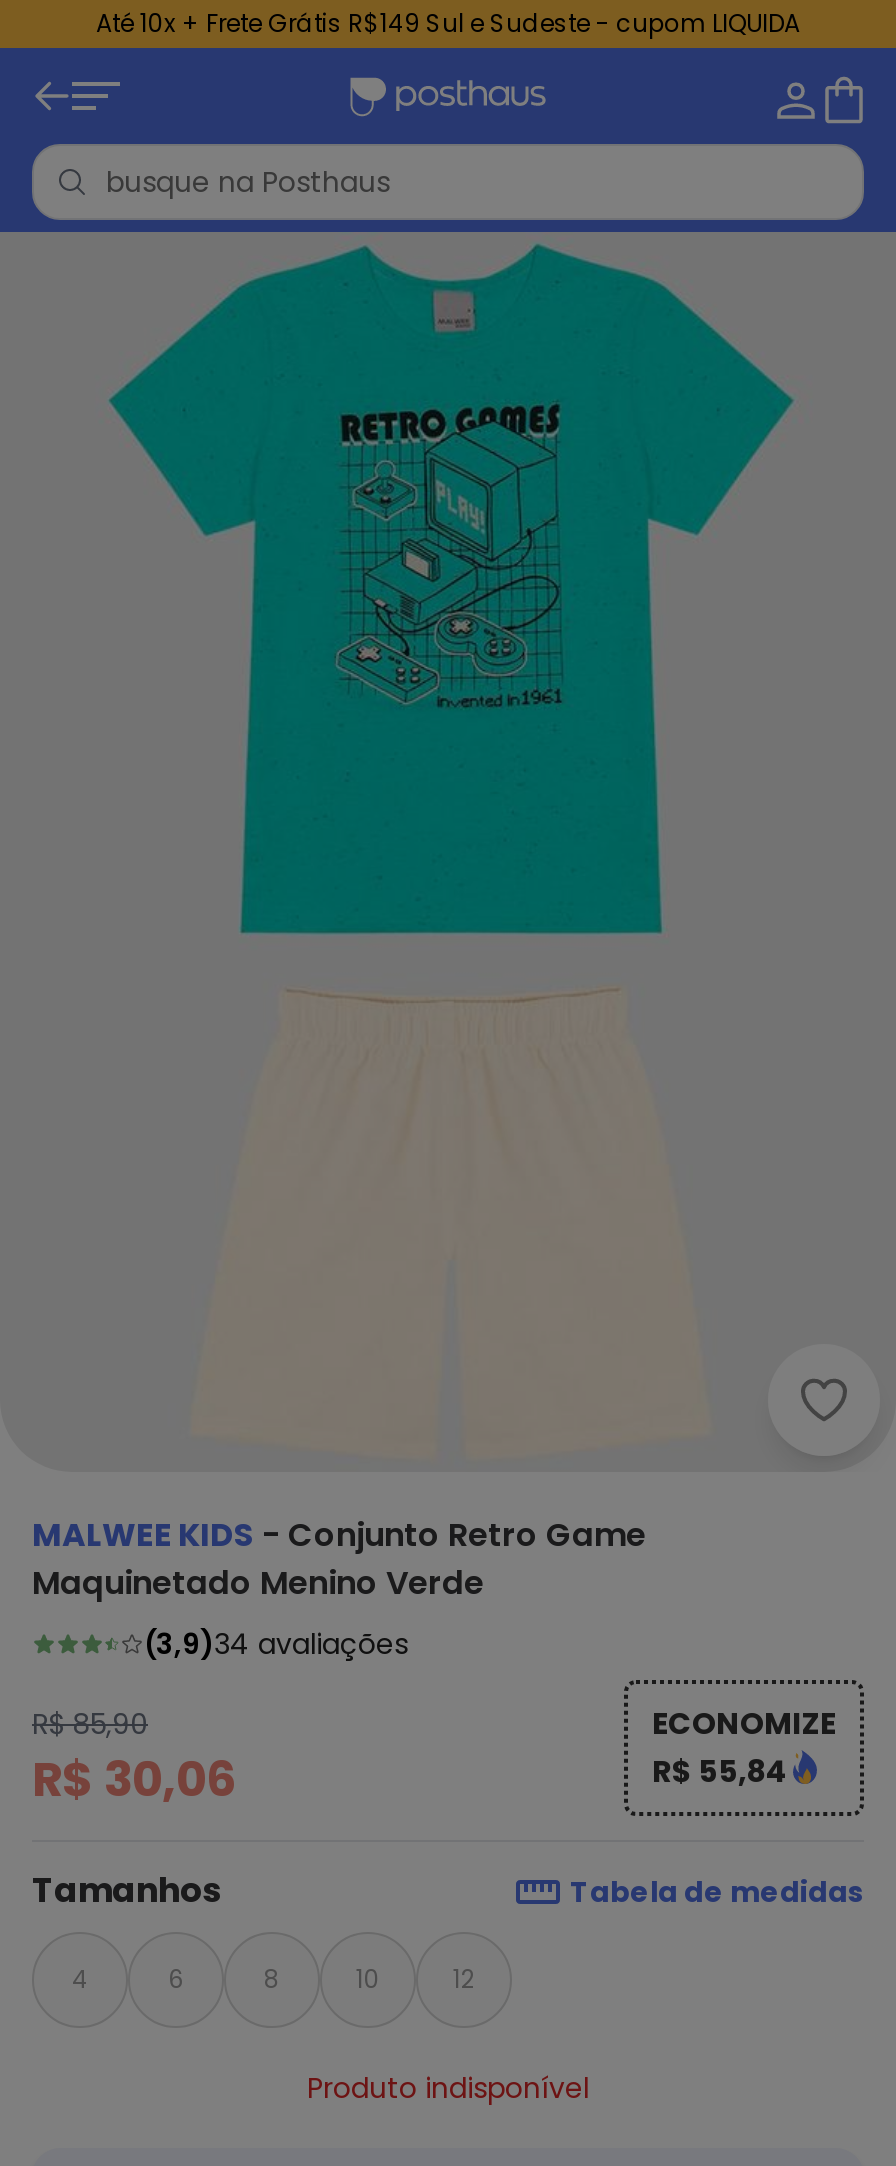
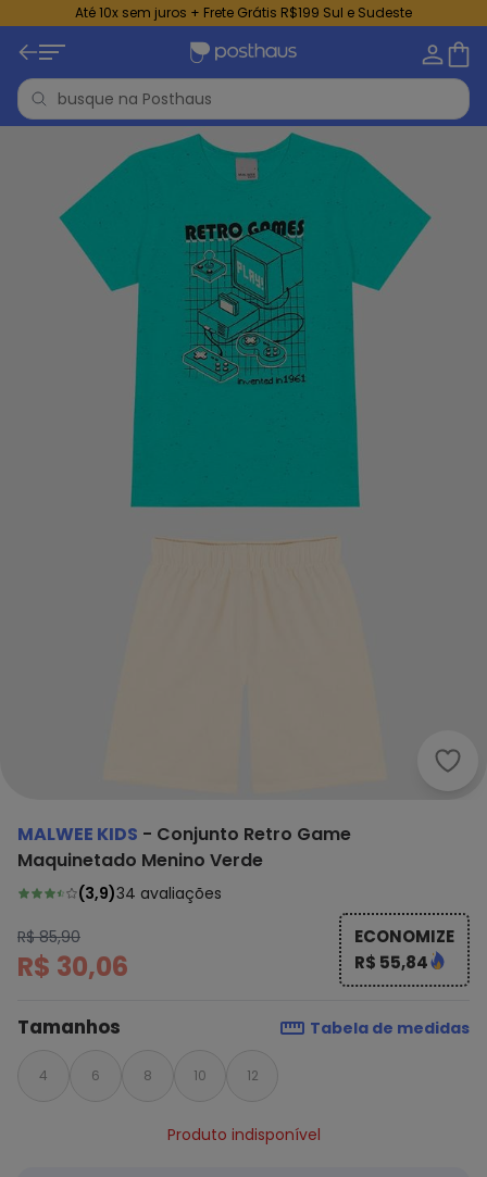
[96,6,800,40] Até 10x + Frete Grátis R$149 Sul e Sudeste - cupom LIQUIDA -> [75,3,412,22] Até 10x sem juros + Frete Grátis R$199 Sul e Sudeste

